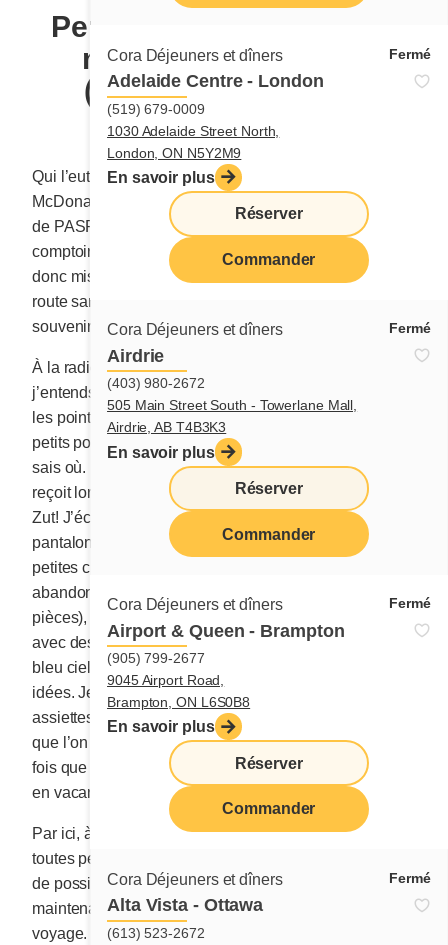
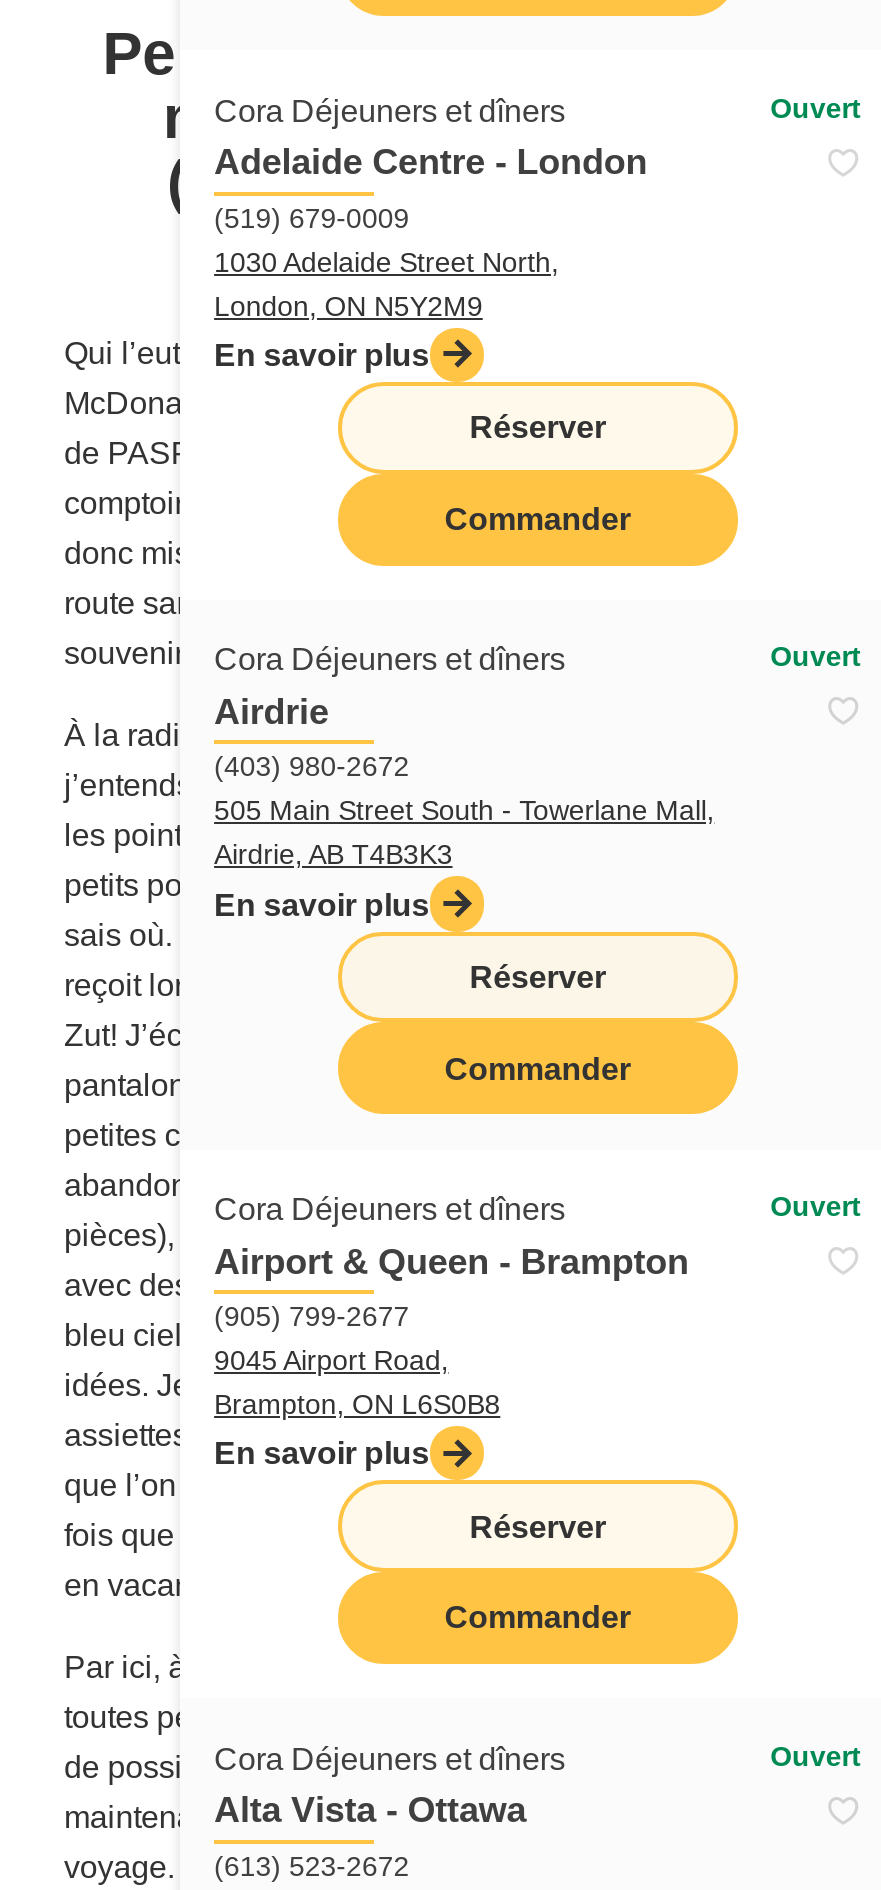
[389,46,431,62] Fermé -> [770,91,861,123] Ouvert
[389,320,431,336] Fermé -> [770,641,861,673] Ouvert
[389,595,431,611] Fermé -> [770,1190,861,1222] Ouvert
[389,870,431,886] Fermé -> [770,1740,861,1772] Ouvert

